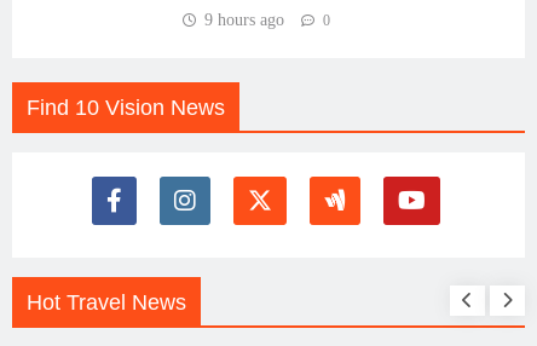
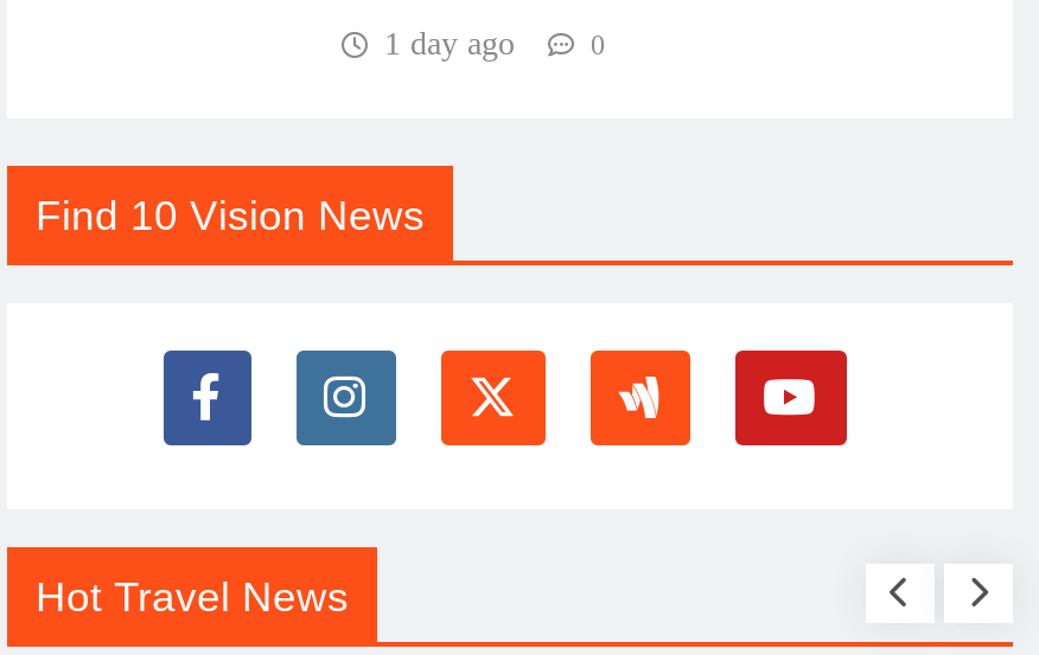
[204,11,284,29] 9 hours ago -> [384,27,515,62] 1 day ago

